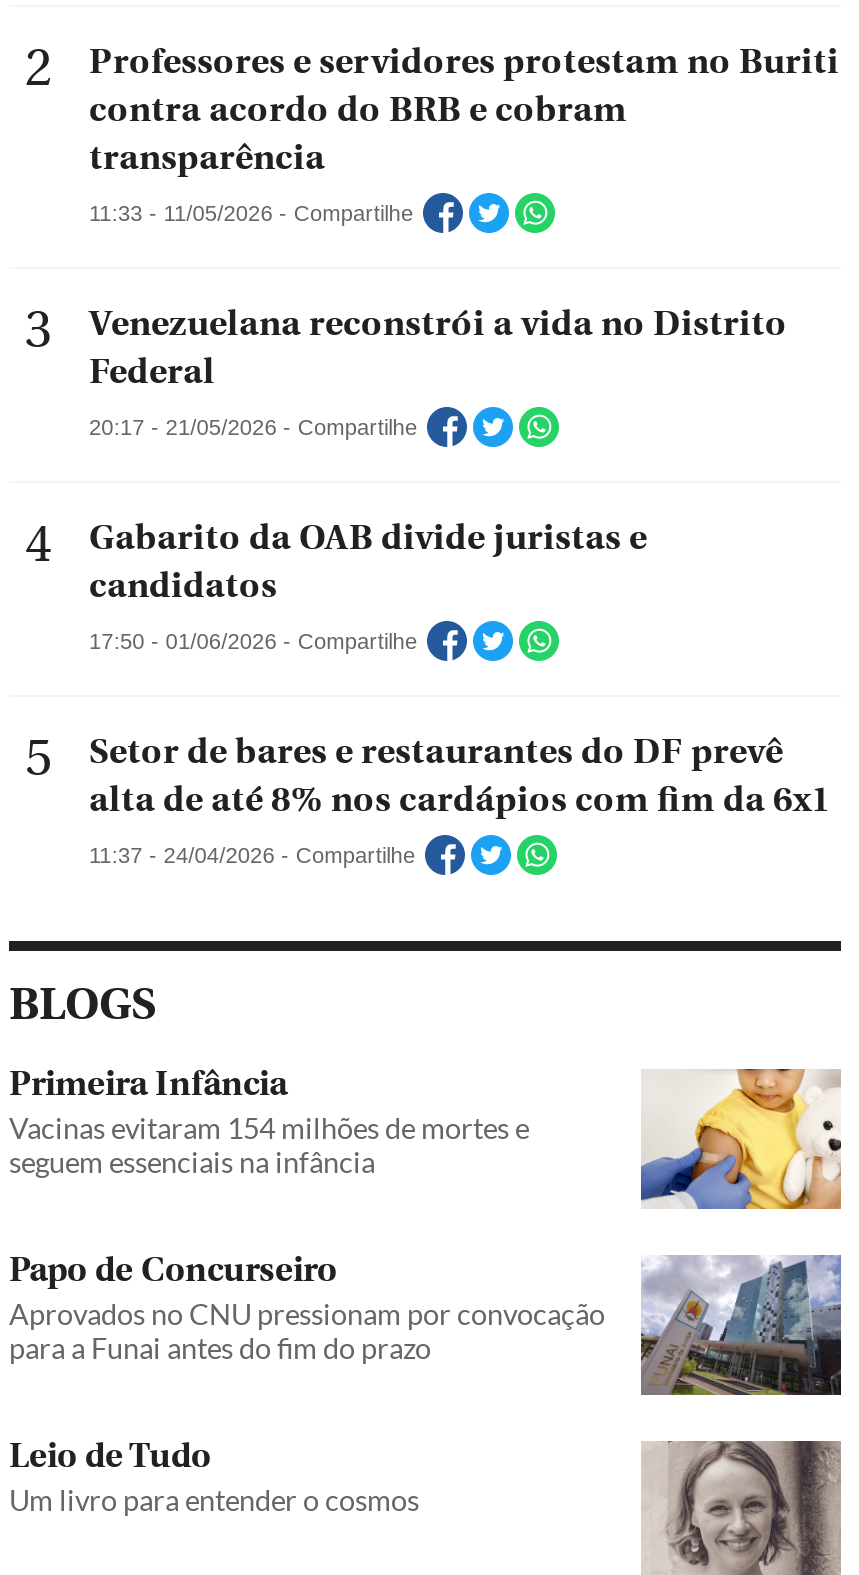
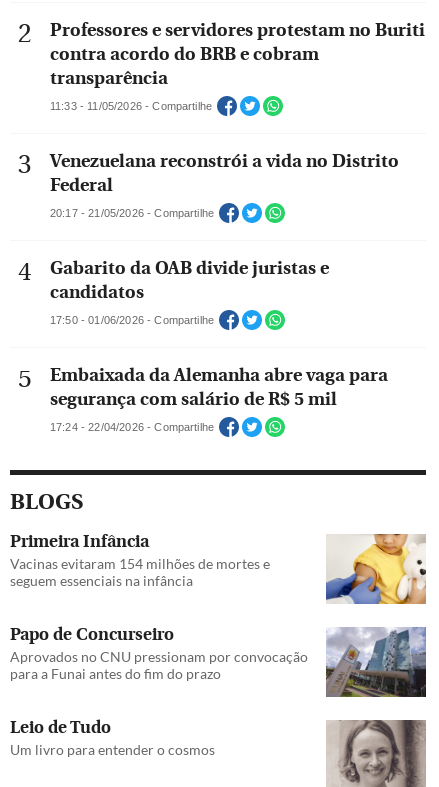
[89,730,831,820] Setor de bares e restaurantes do DF prevê | alta de até 8% nos cardápios com fim da 6x1 -> [50,365,388,410] Embaixada da Alemanha abre vaga para | segurança com salário de R$ 5 mil
[89,843,415,867] 11:37 - 24/04/2026 - Compartilhe -> [50,421,214,433] 17:24 - 22/04/2026 - Compartilhe

